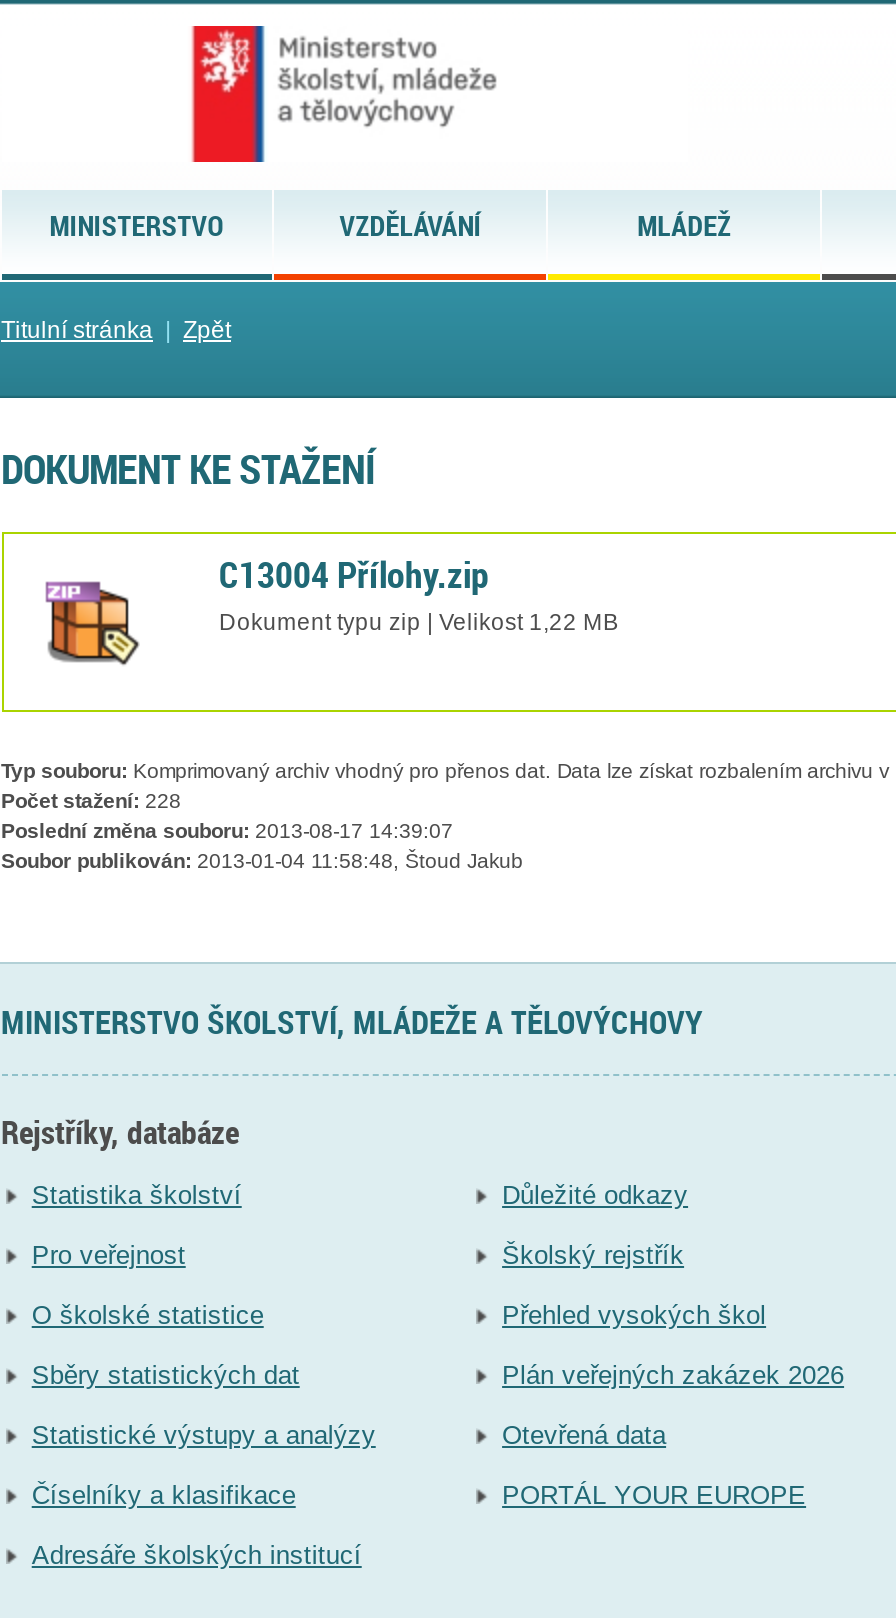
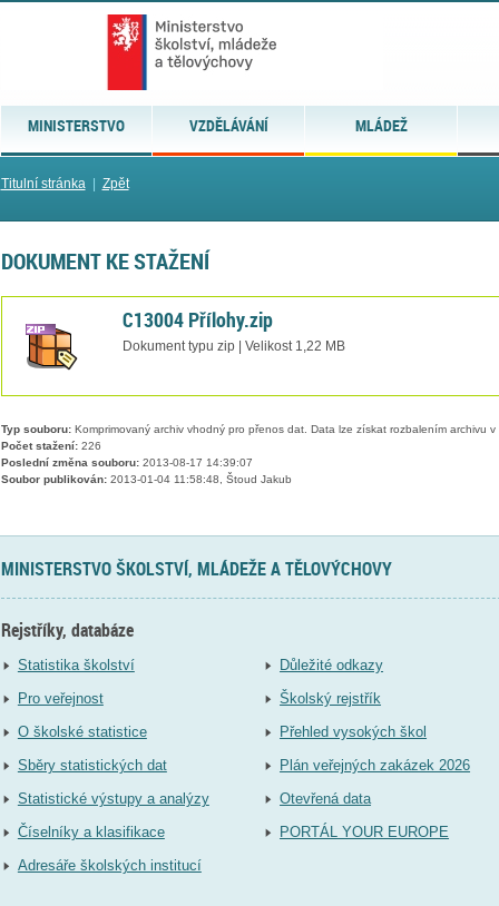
[1,791,181,813] Počet stažení: 228 -> [1,440,101,452] Počet stažení: 226

